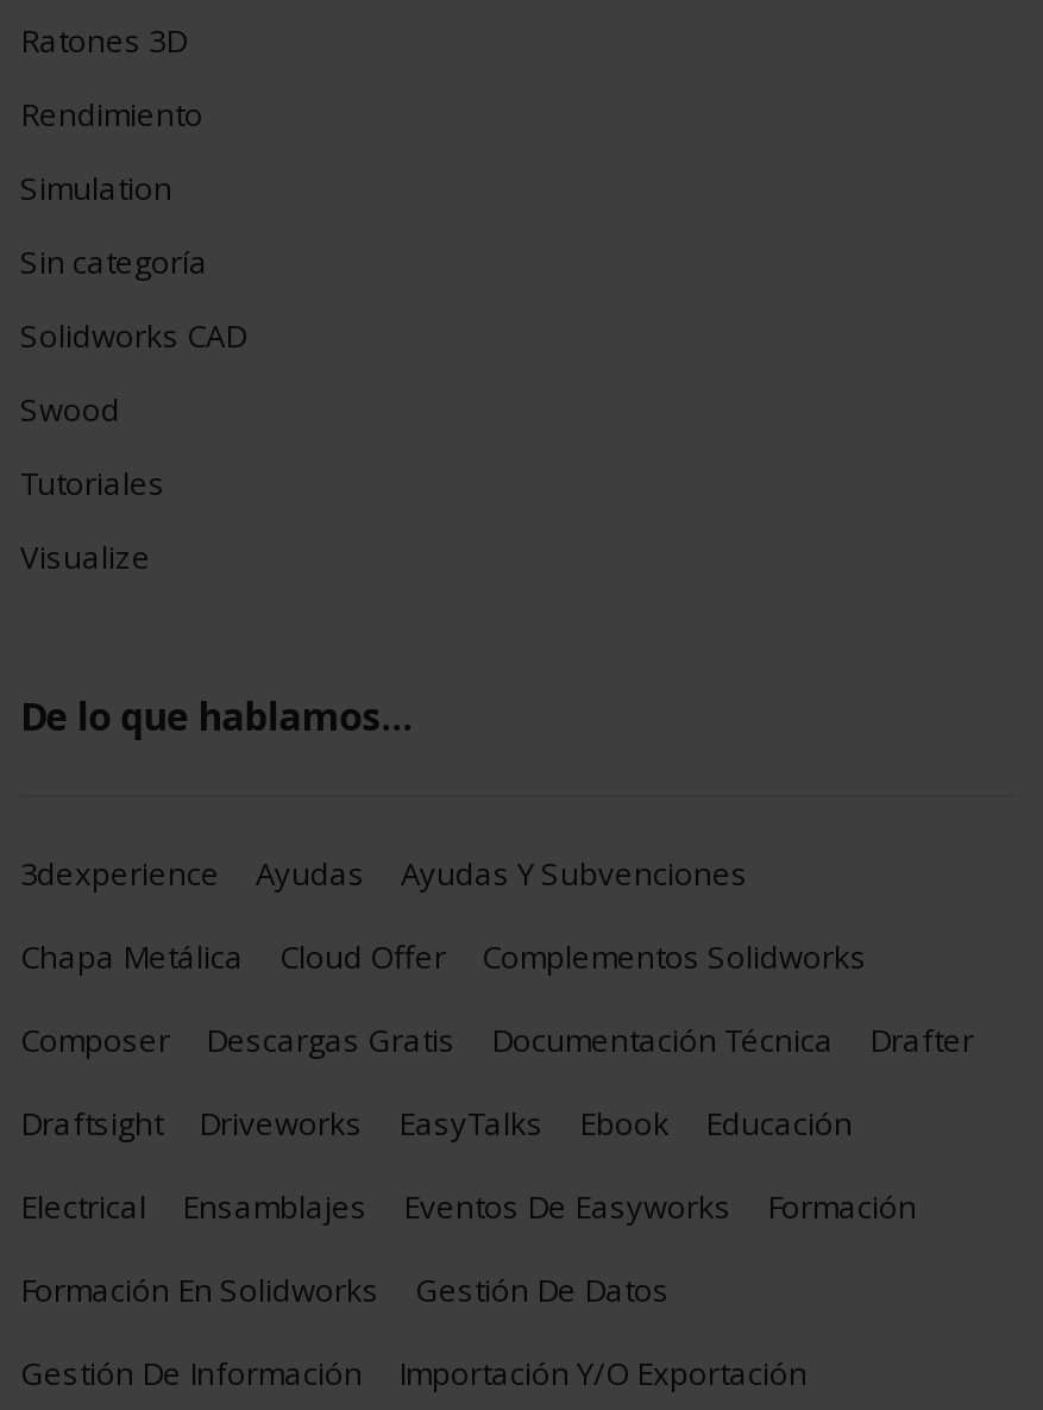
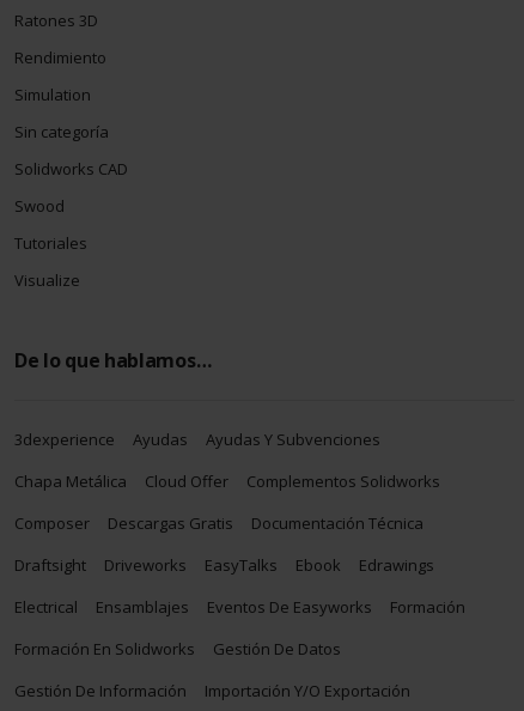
[869,1018,974,1061] Drafter -> none
[705,1101,853,1144] Educación -> [359,554,434,576] Edrawings

